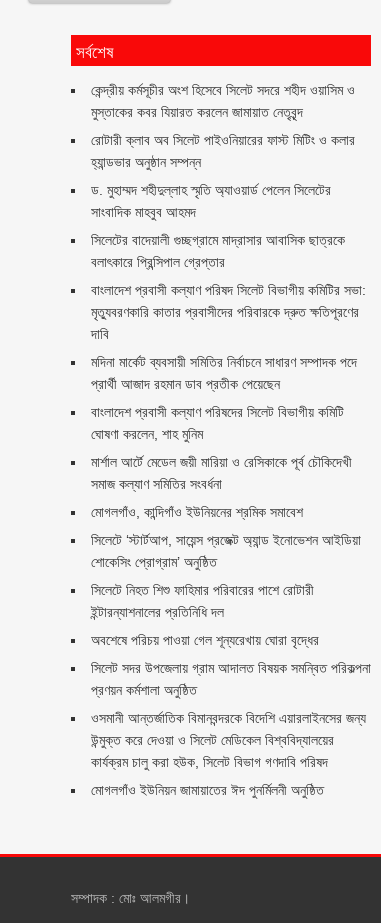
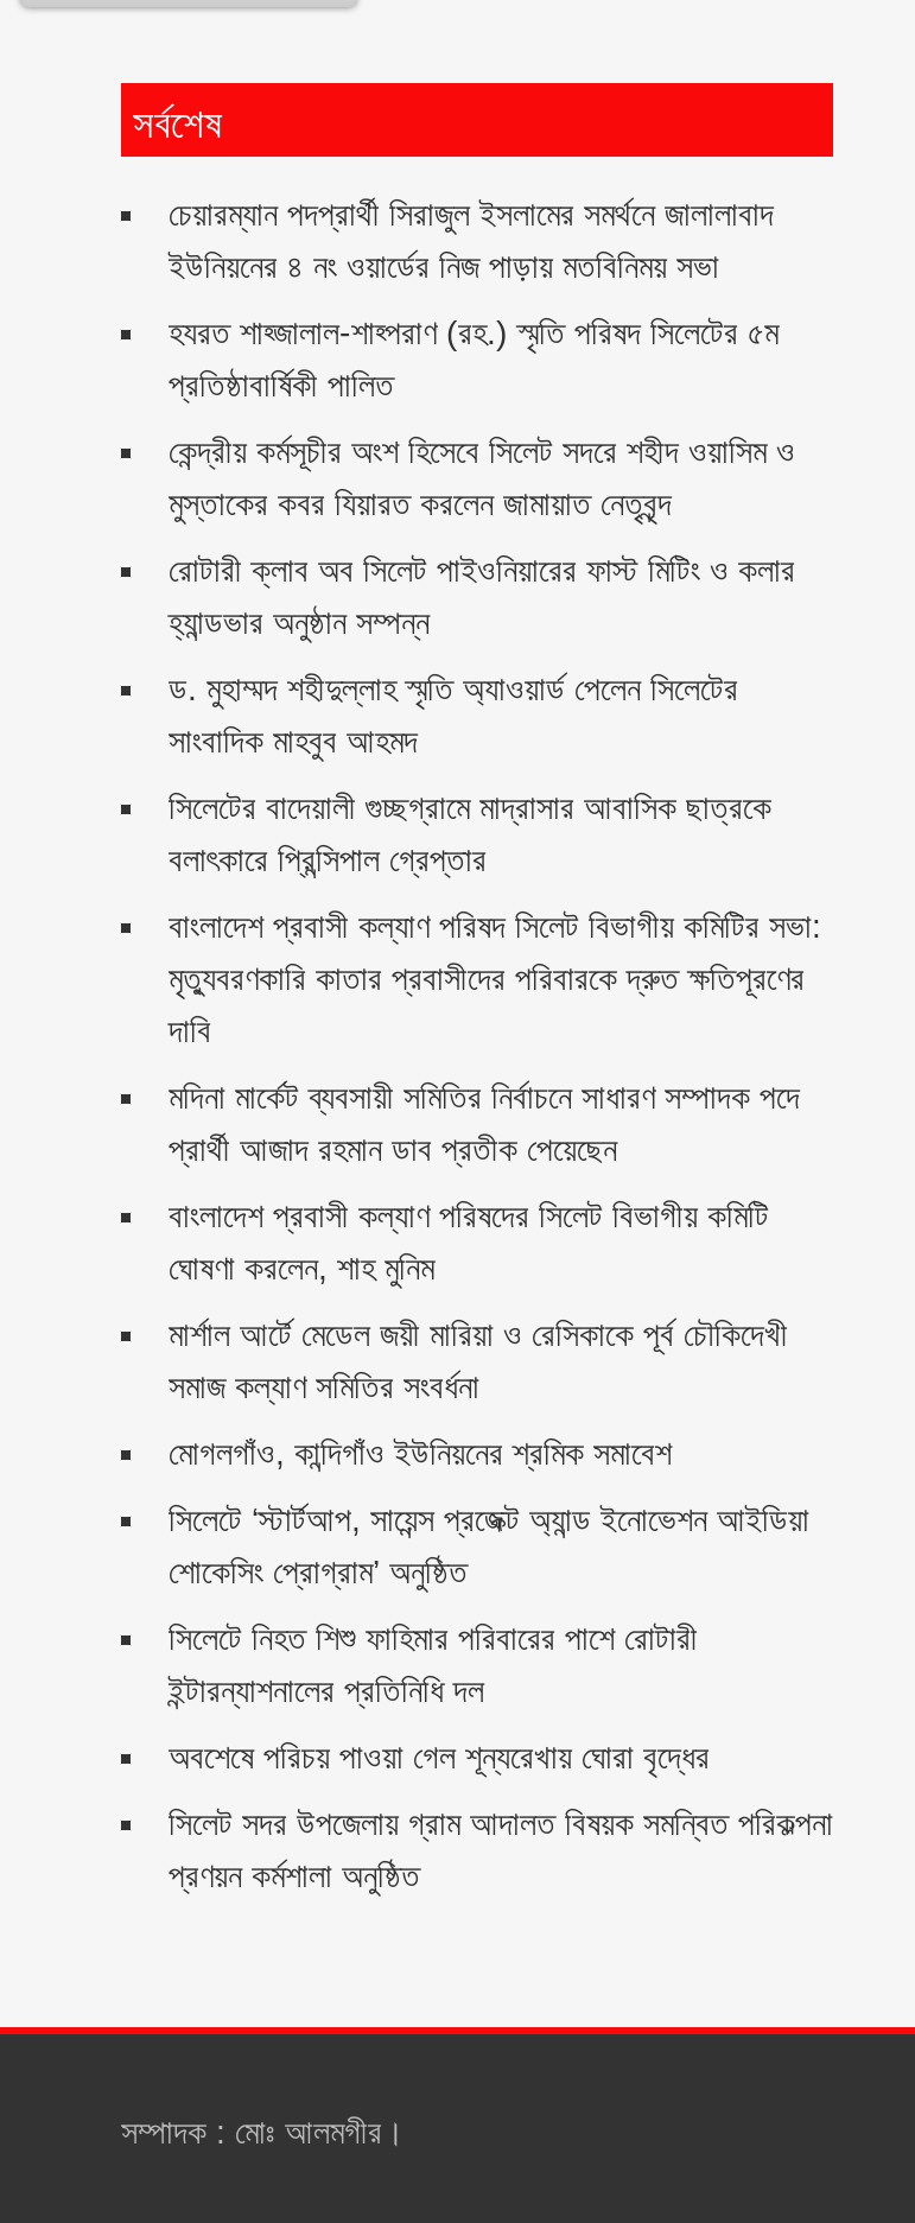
none -> [169,194,779,403] চেয়ারম্যান পদপ্রার্থী সিরাজুল ইসলামের সমর্থনে জালালাবাদ | ইউনিয়নের ৪ নং ওয়ার্ডের নিজ পাড়ায় মতবিনিময় সভা | হযরত শাহ্জালাল-শাহ্পরাণ (রহ.) স্মৃতি পরিষদ সিলেটের ৫ম | প্রতিষ্ঠাবার্ষিকী পালিত
moved [91,82,371,698] -> [169,432,833,1894]: কেন্দ্রীয় কর্মসূচীর অংশ হিসেবে সিলেট সদরে শহীদ ওয়াসিম ও | মুস্তাকের কবর যিয়ারত করলেন জামায়াত নেতৃবৃন্দ | রোটারী ক্লাব অব সিলেট পাইওনিয়ারের ফাস্ট মিটিং ও কলার | ... | সিলেট সদর উপজেলায় গ্রাম আদালত বিষয়ক সমন্বিত পরিকল্পনা | প্রণয়ন কর্মশালা অনুষ্ঠিত
[91,710,366,798] ওসমানী আন্তর্জাতিক বিমানবন্দরকে বিদেশি এয়ারলাইনসের জন্য | উন্মুক্ত করে দেওয়া ও সিলেট মেডিকেল বিশ্ববিদ্যালয়ের | কার্যক্রম চালু করা হউক, সিলেট বিভাগ গণদাবি পরিষদ | মোগলগাঁও ইউনিয়ন জামায়াতের ঈদ পুনর্মিলনী অনুষ্ঠিত -> none

